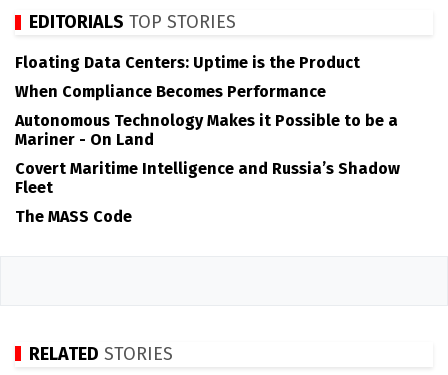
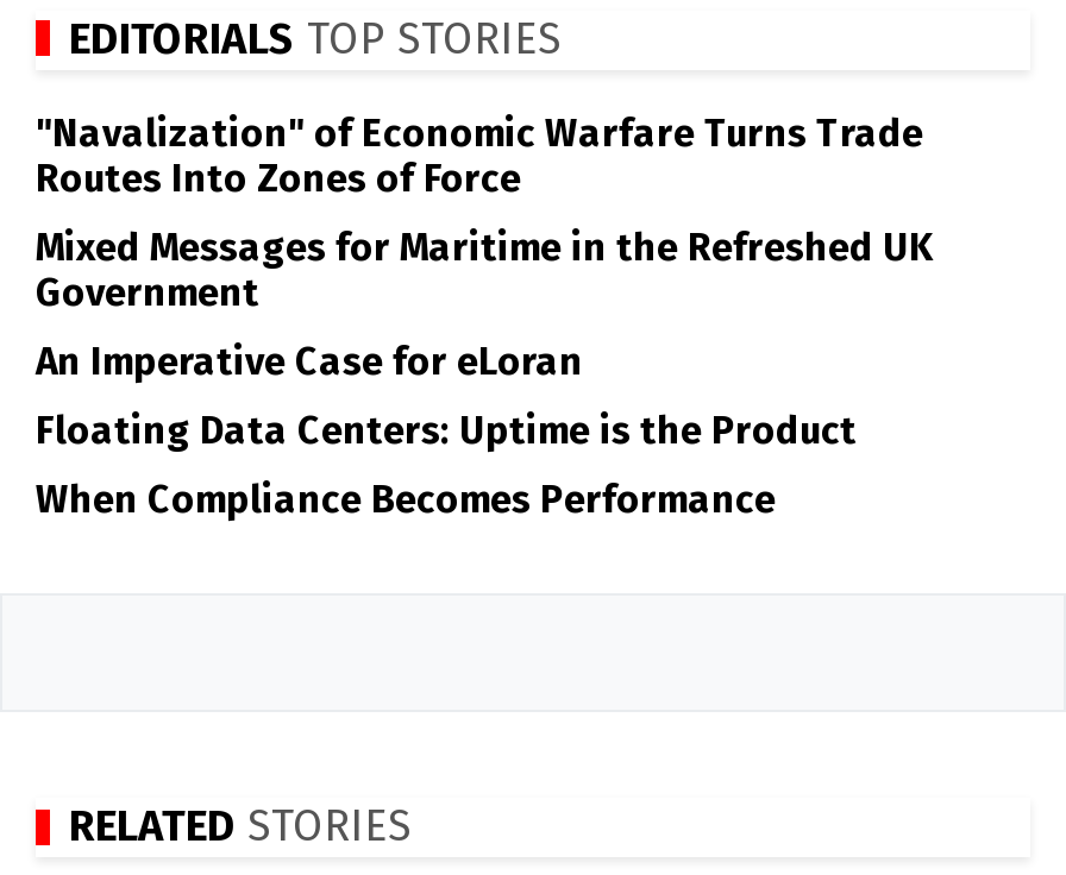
none -> [36,112,933,385] "Navalization" of Economic Warfare Turns Trade | Routes Into Zones of Force | Mixed Messages for Maritime in the Refreshed UK | Government | An Imperative Case for eLoran
moved [15,53,360,101] -> [36,409,857,523]: Floating Data Centers: Uptime is the Product | When Compliance Becomes Performance
[15,111,400,226] Autonomous Technology Makes it Possible to be a | Mariner - On Land | Covert Maritime Intelligence and Russia’s Shadow | Fleet | The MASS Code -> none

